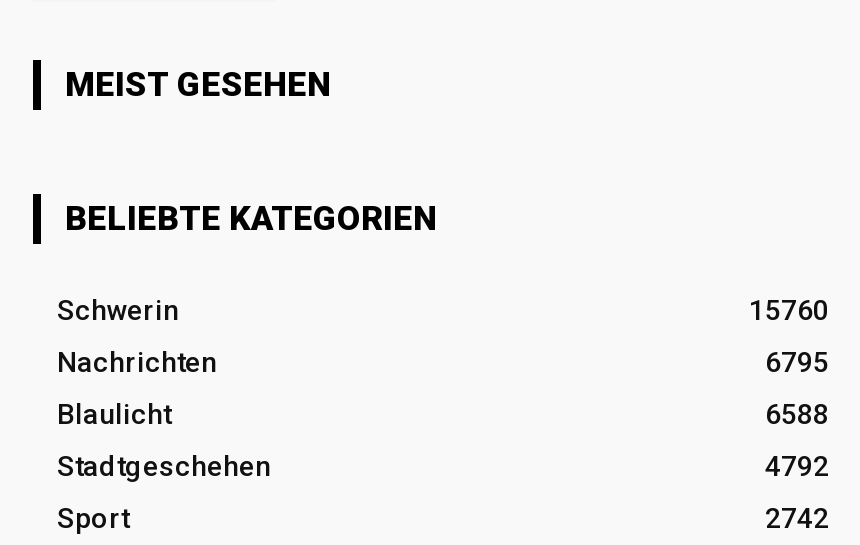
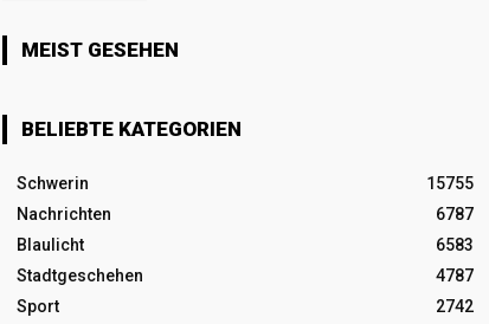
[749,293,829,325] 15760 -> [426,173,474,192] 15755
[765,345,829,377] 6795 -> [436,204,474,223] 6787
[765,397,829,429] 6588 -> [436,235,474,254] 6583
[765,449,829,481] 4792 -> [436,266,474,285] 4787

